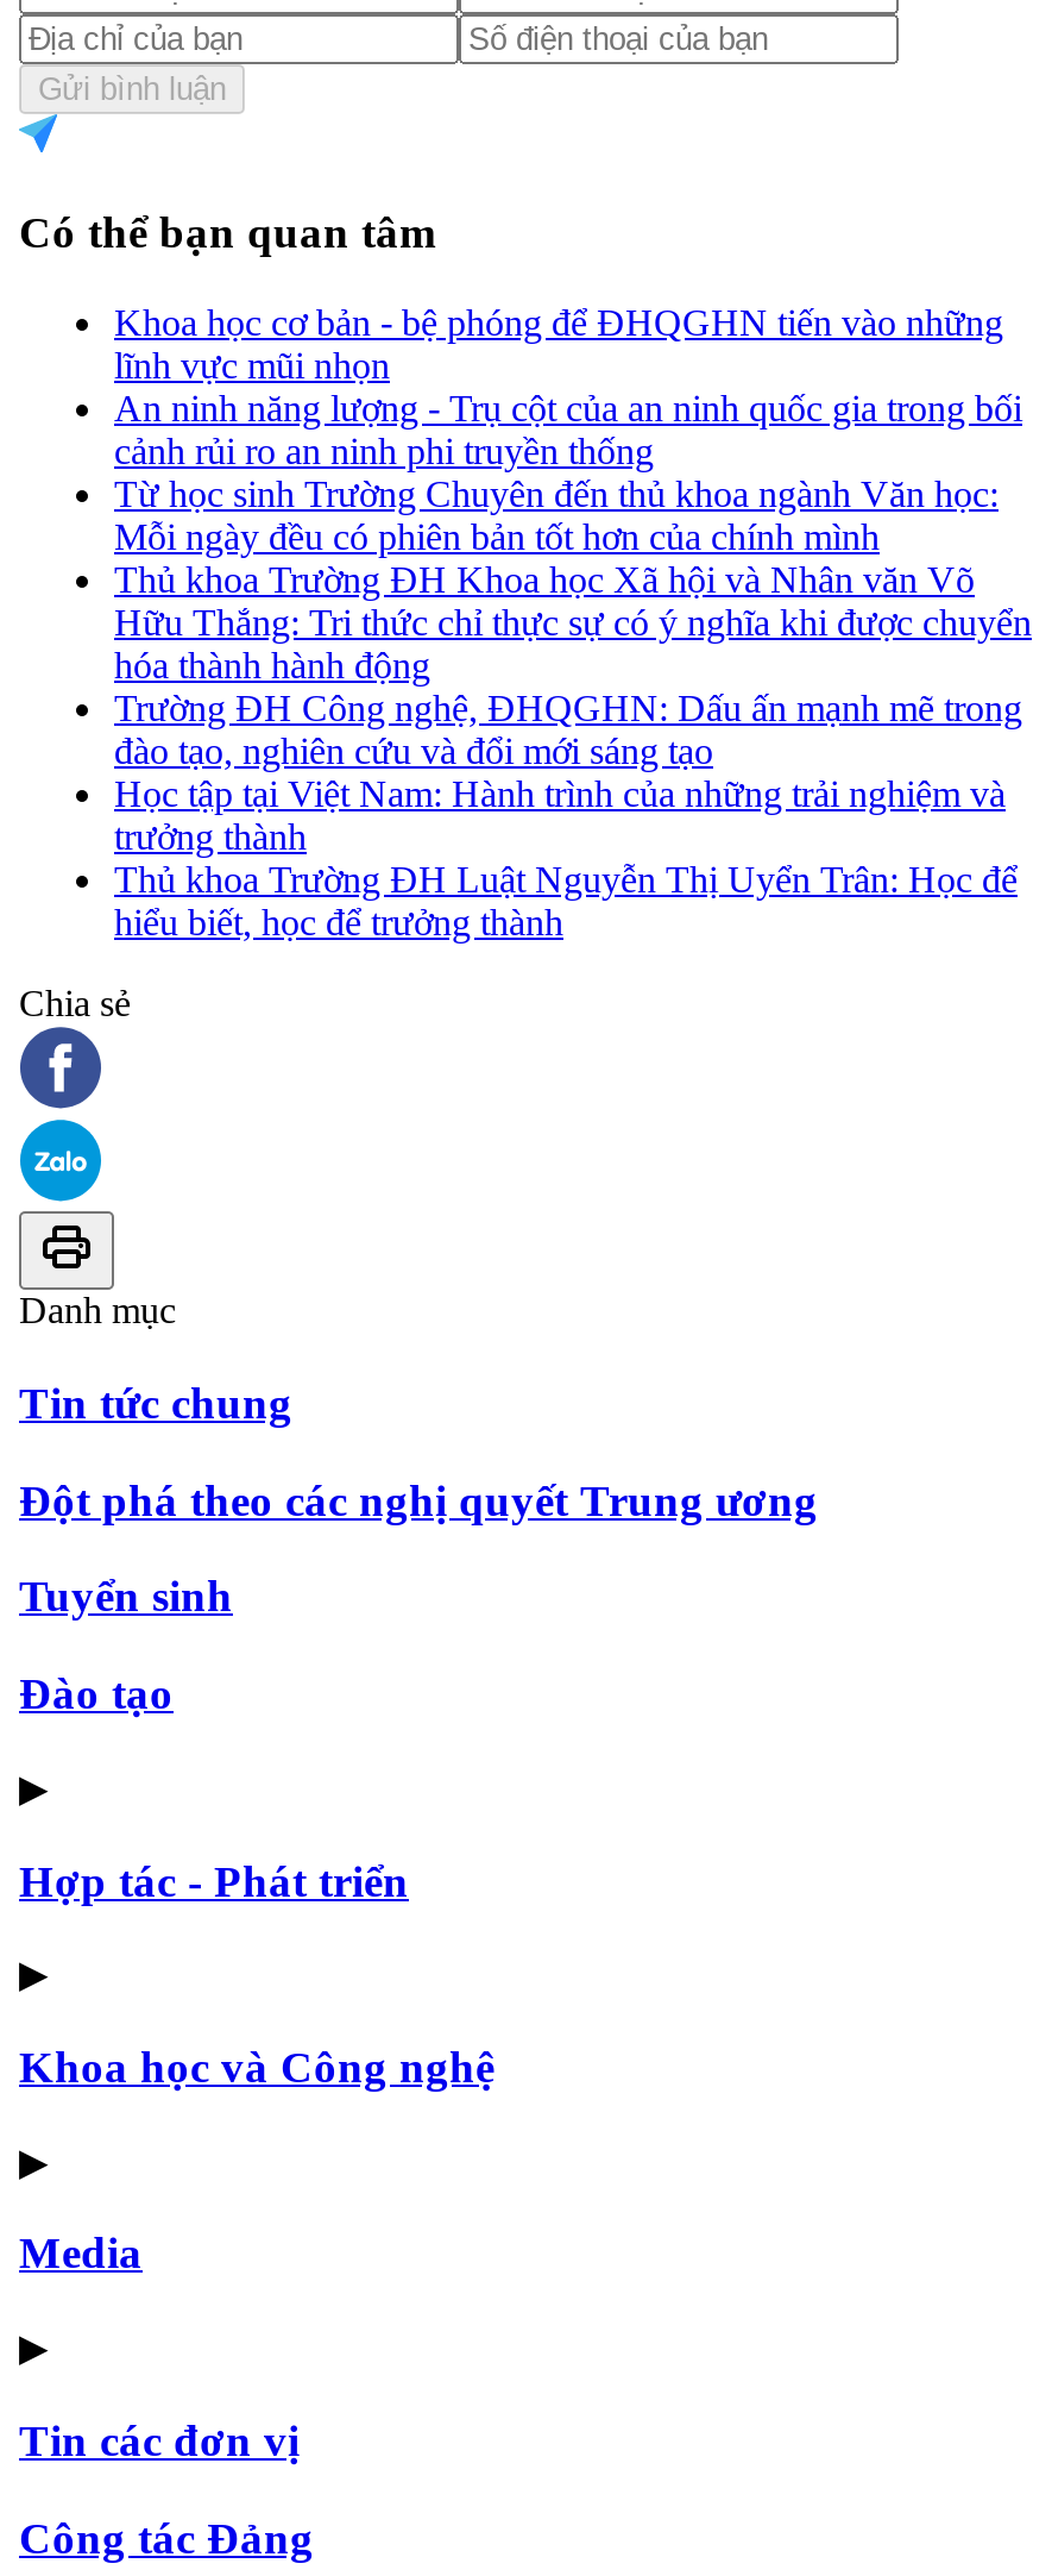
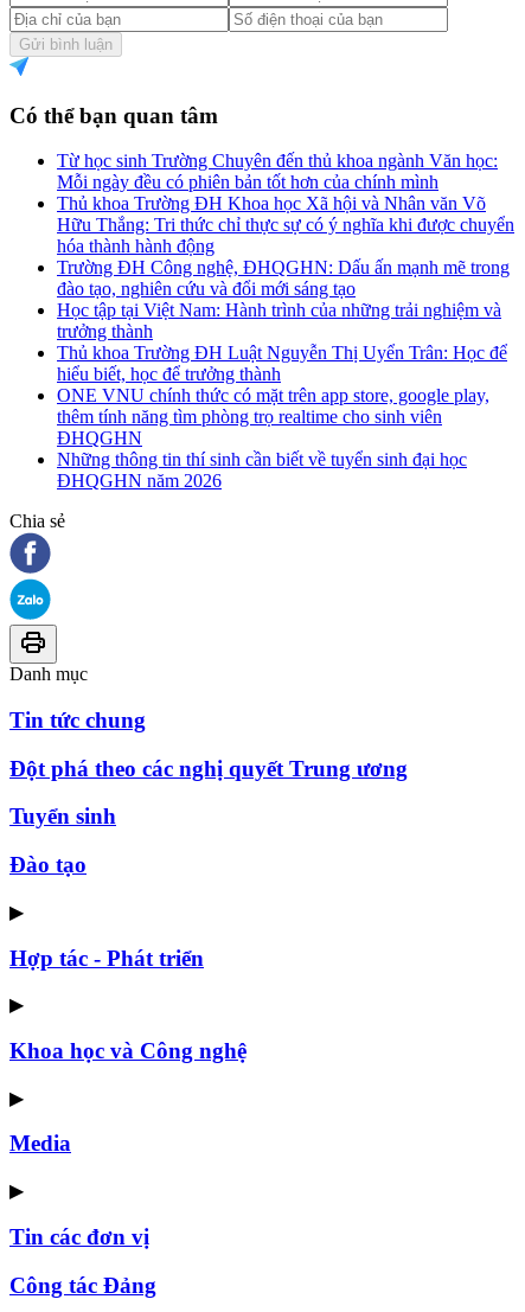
[114,303,1022,472] Khoa học cơ bản - bệ phóng để ĐHQGHN tiến vào những | lĩnh vực mũi nhọn | An ninh năng lượng - Trụ cột của an ninh quốc gia trong bối | cảnh rủi ro an ninh phi truyền thống -> none
moved [114,474,1032,943] -> [57,151,514,384]: Từ học sinh Trường Chuyên đến thủ khoa ngành Văn học: | Mỗi ngày đều có phiên bản tốt hơn của chính mình | Thủ khoa Trường ĐH Khoa học Xã hội và Nhân văn Võ | ... | Thủ khoa Trường ĐH Luật Nguyễn Thị Uyển Trân: Học để | hiểu biết, học để trưởng thành
none -> [57,385,489,491] ONE VNU chính thức có mặt trên app store, google play, | thêm tính năng tìm phòng trọ realtime cho sinh viên | ĐHQGHN | Những thông tin thí sinh cần biết về tuyển sinh đại học | ĐHQGHN năm 2026

